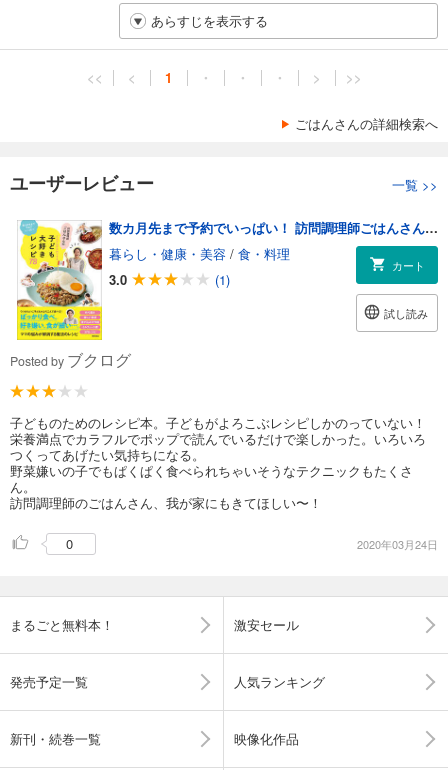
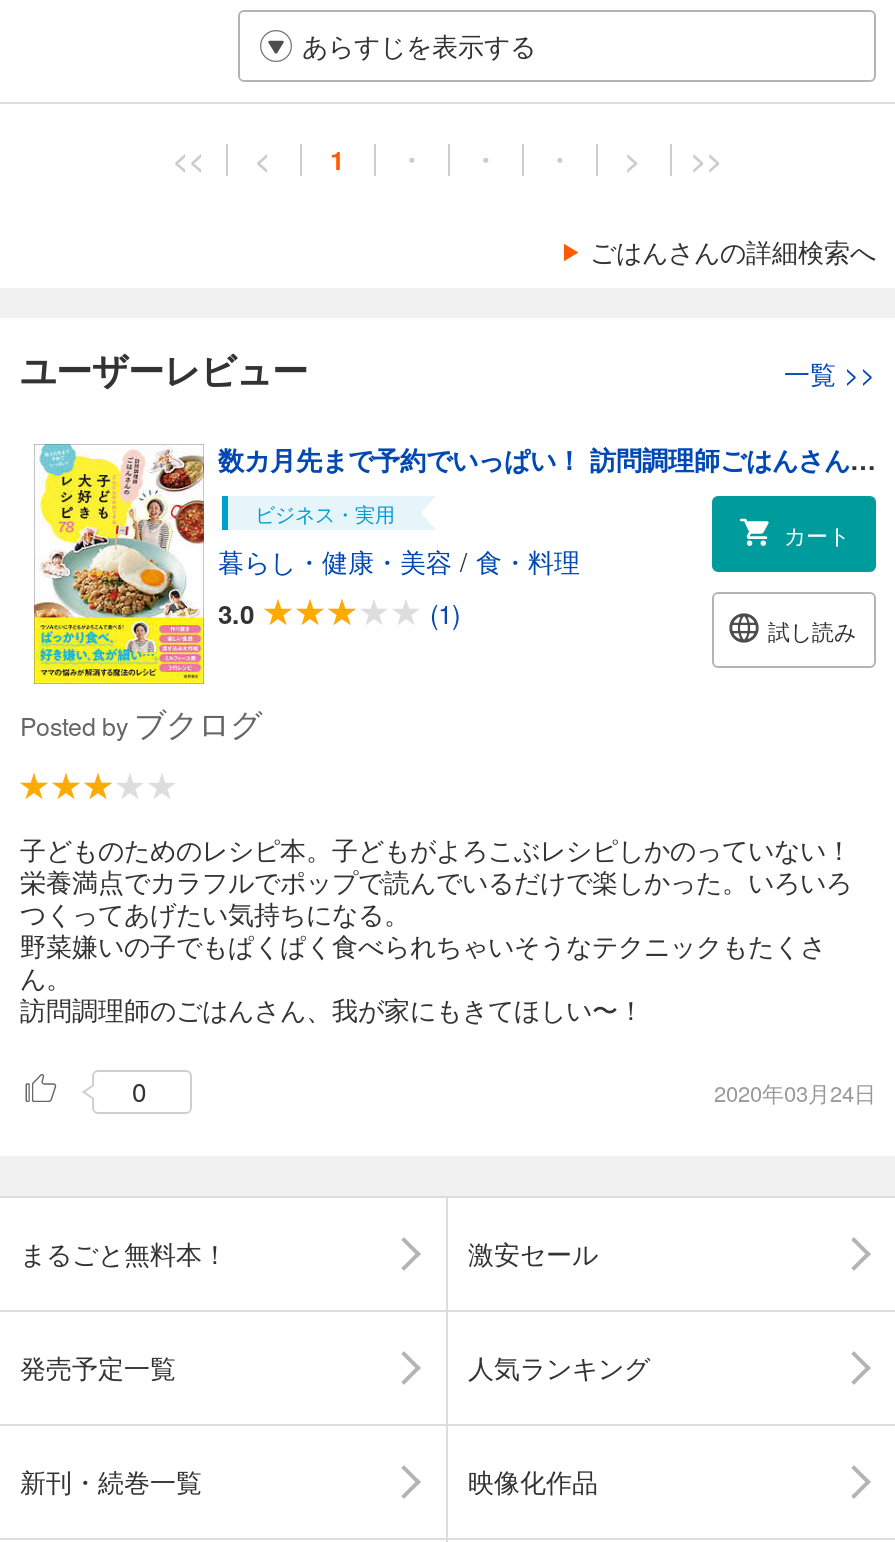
none -> [255,500,395,528] ビジネス・実用
moved [109,244,290,289] -> [218,542,580,632]: 暮らし・健康・美容/食・料理 | 3.0 | (1)

